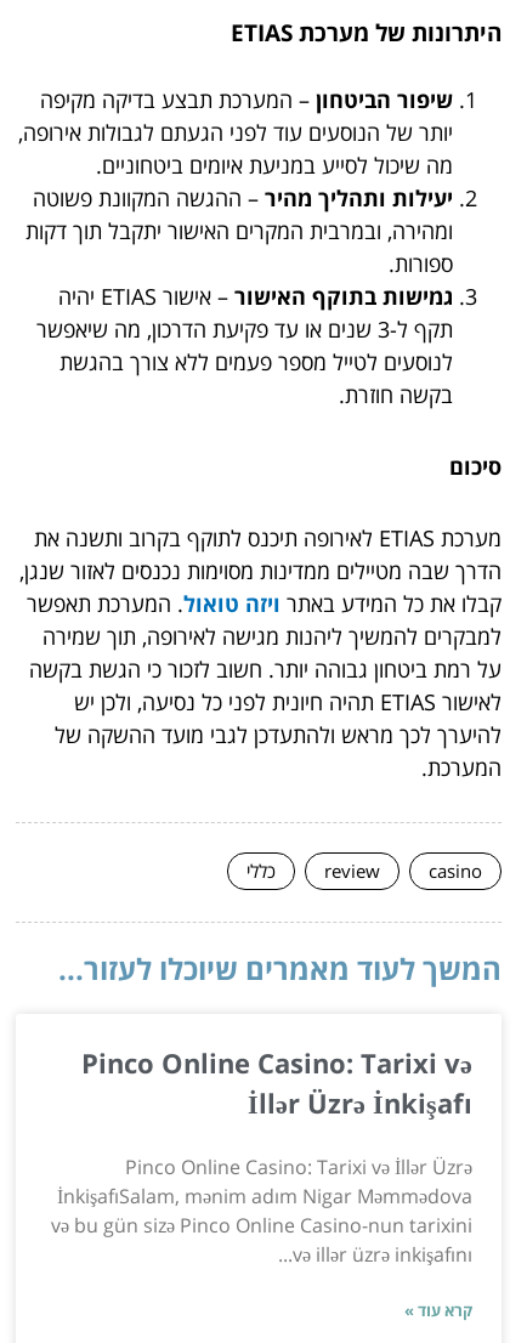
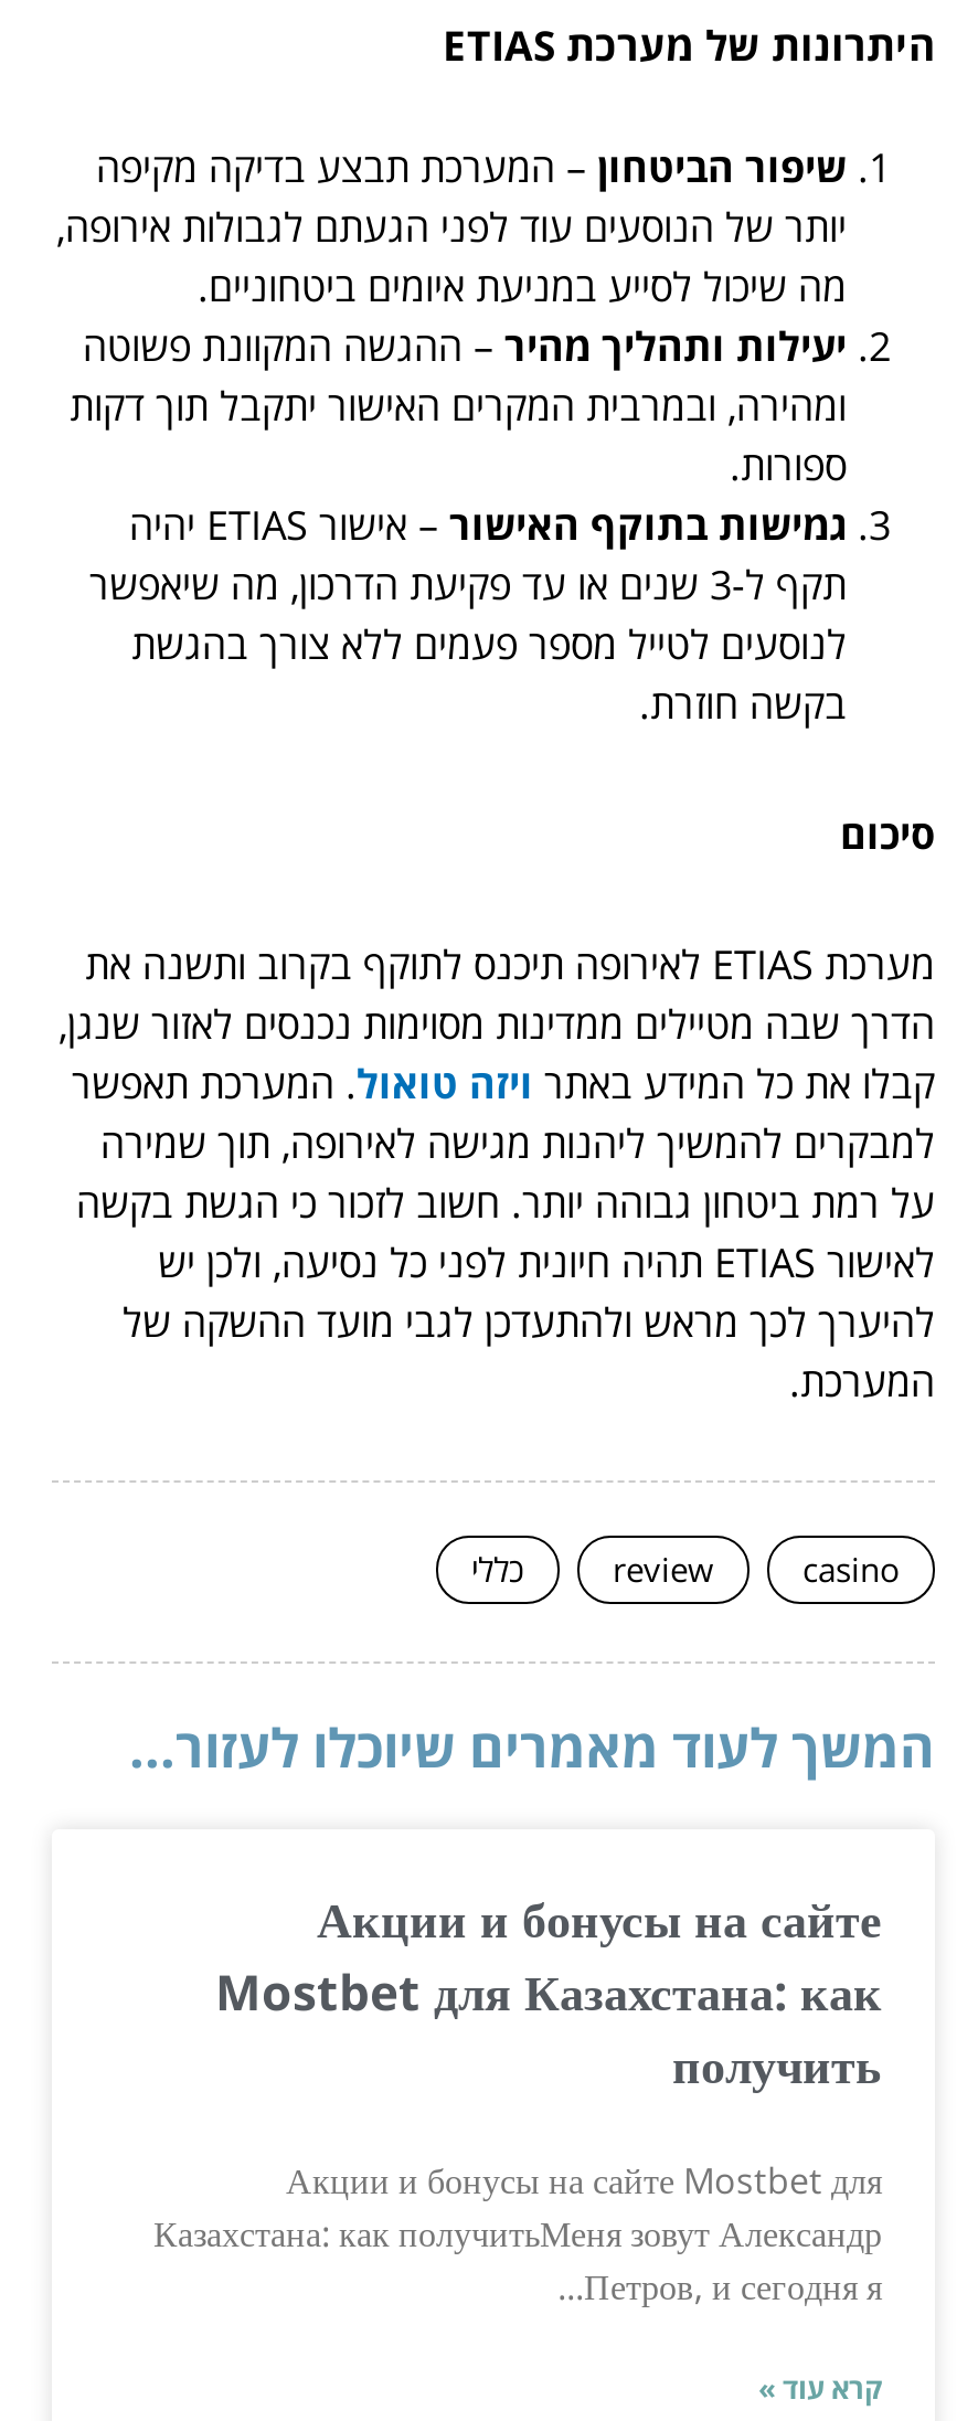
[81,1044,472,1121] Pinco Online Casino: Tarixi və | İllər Üzrə İnkişafı -> [215,1885,882,2097] Акции и бонусы на сайте | Mostbet для Казахстана: как | получить
[51,1154,472,1268] Pinco Online Casino: Tarixi və İllər Üzrə | İnkişafıSalam, mənim adım Nigar Məmmədova | və bu gün sizə Pinco Online Casino-nun tarixini | və illər üzrə inkişafını... -> [153,2156,882,2311] Акции и бонусы на сайте Mostbet для | Казахстана: как получитьМеня зовут Александр | Петров, и сегодня я...

